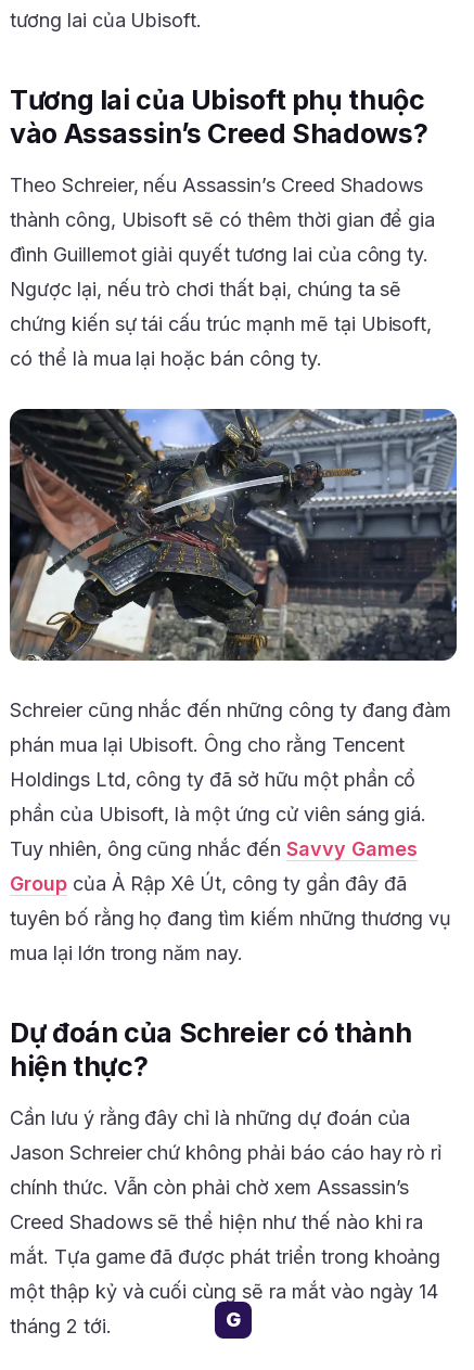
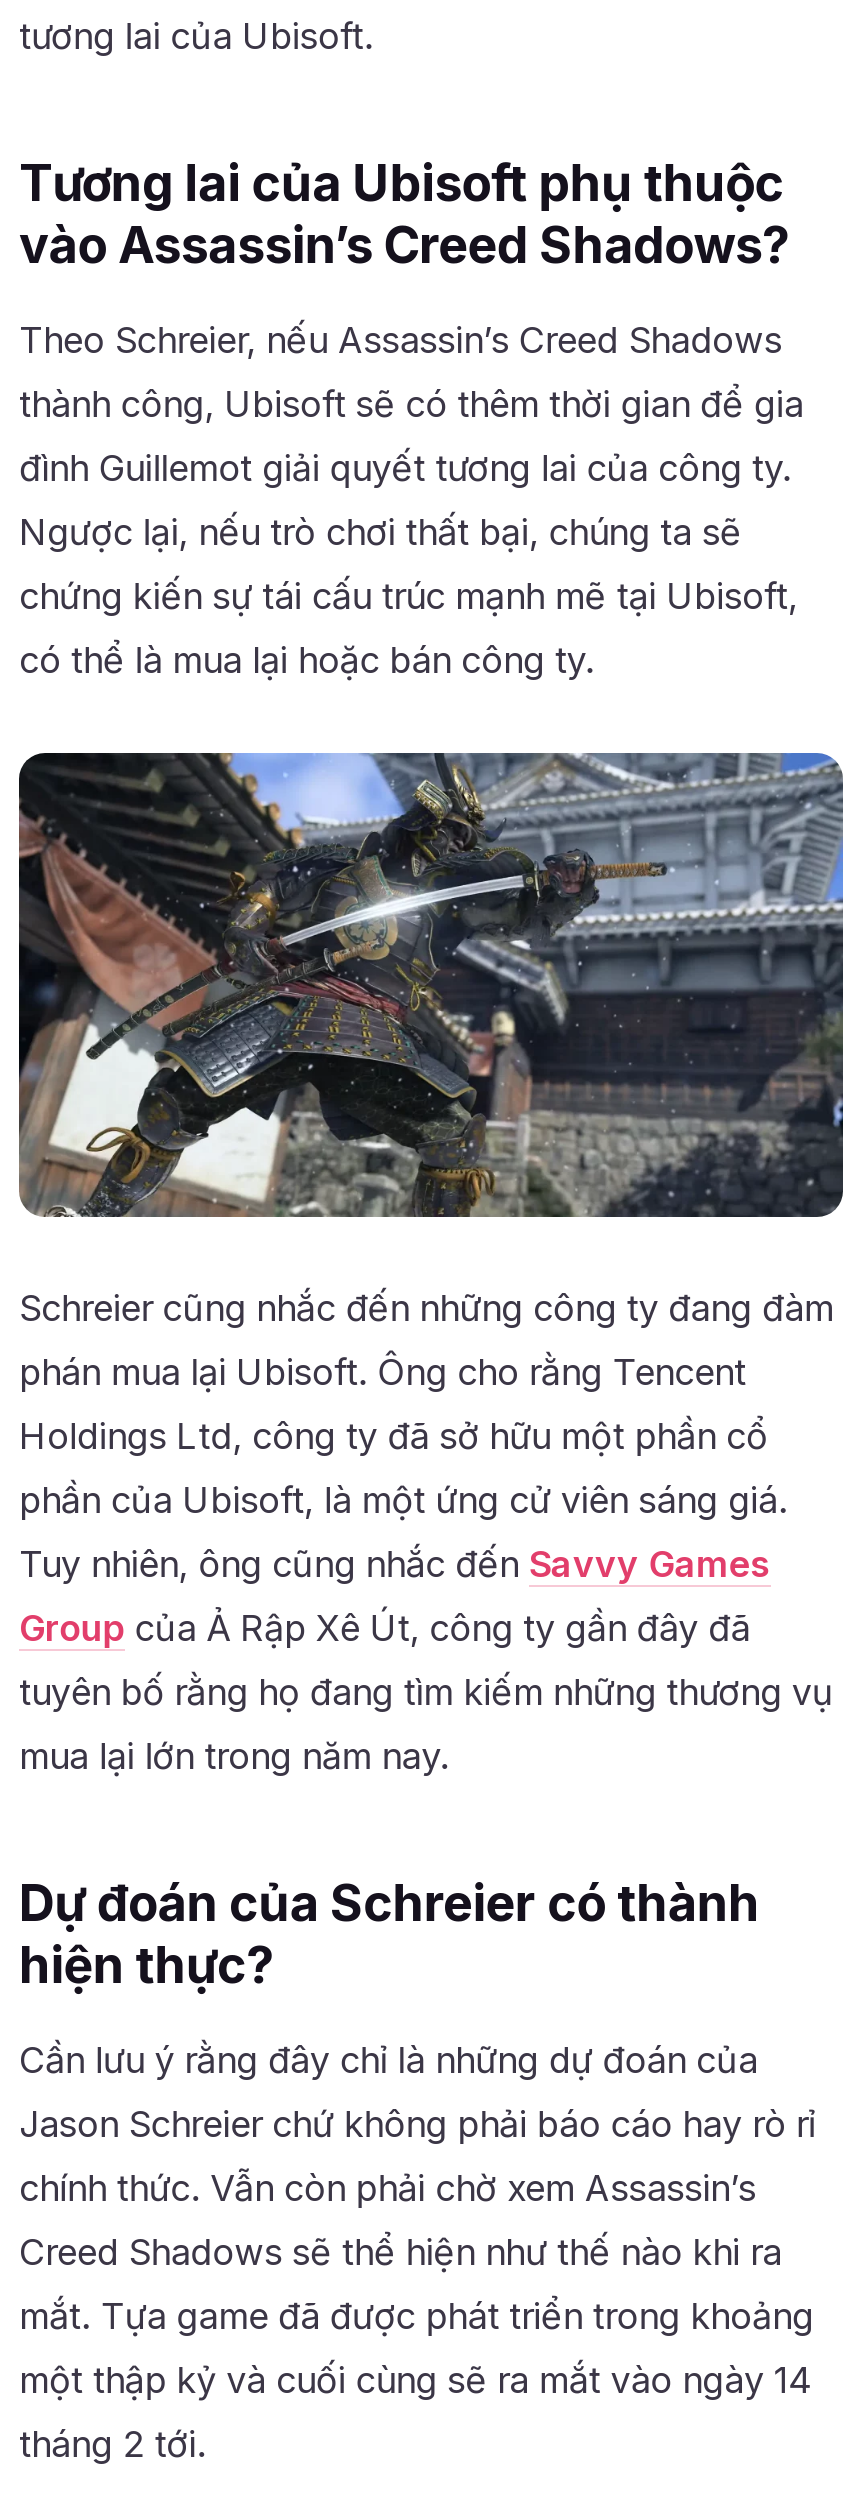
[226,1308,241,1331] G -> none

